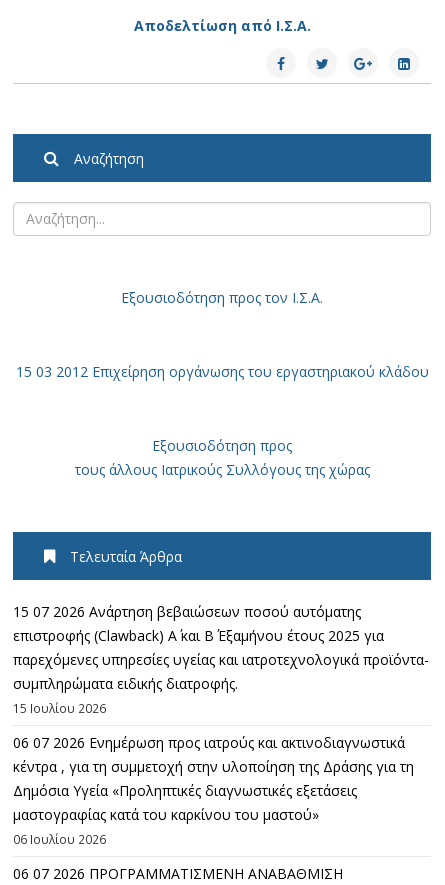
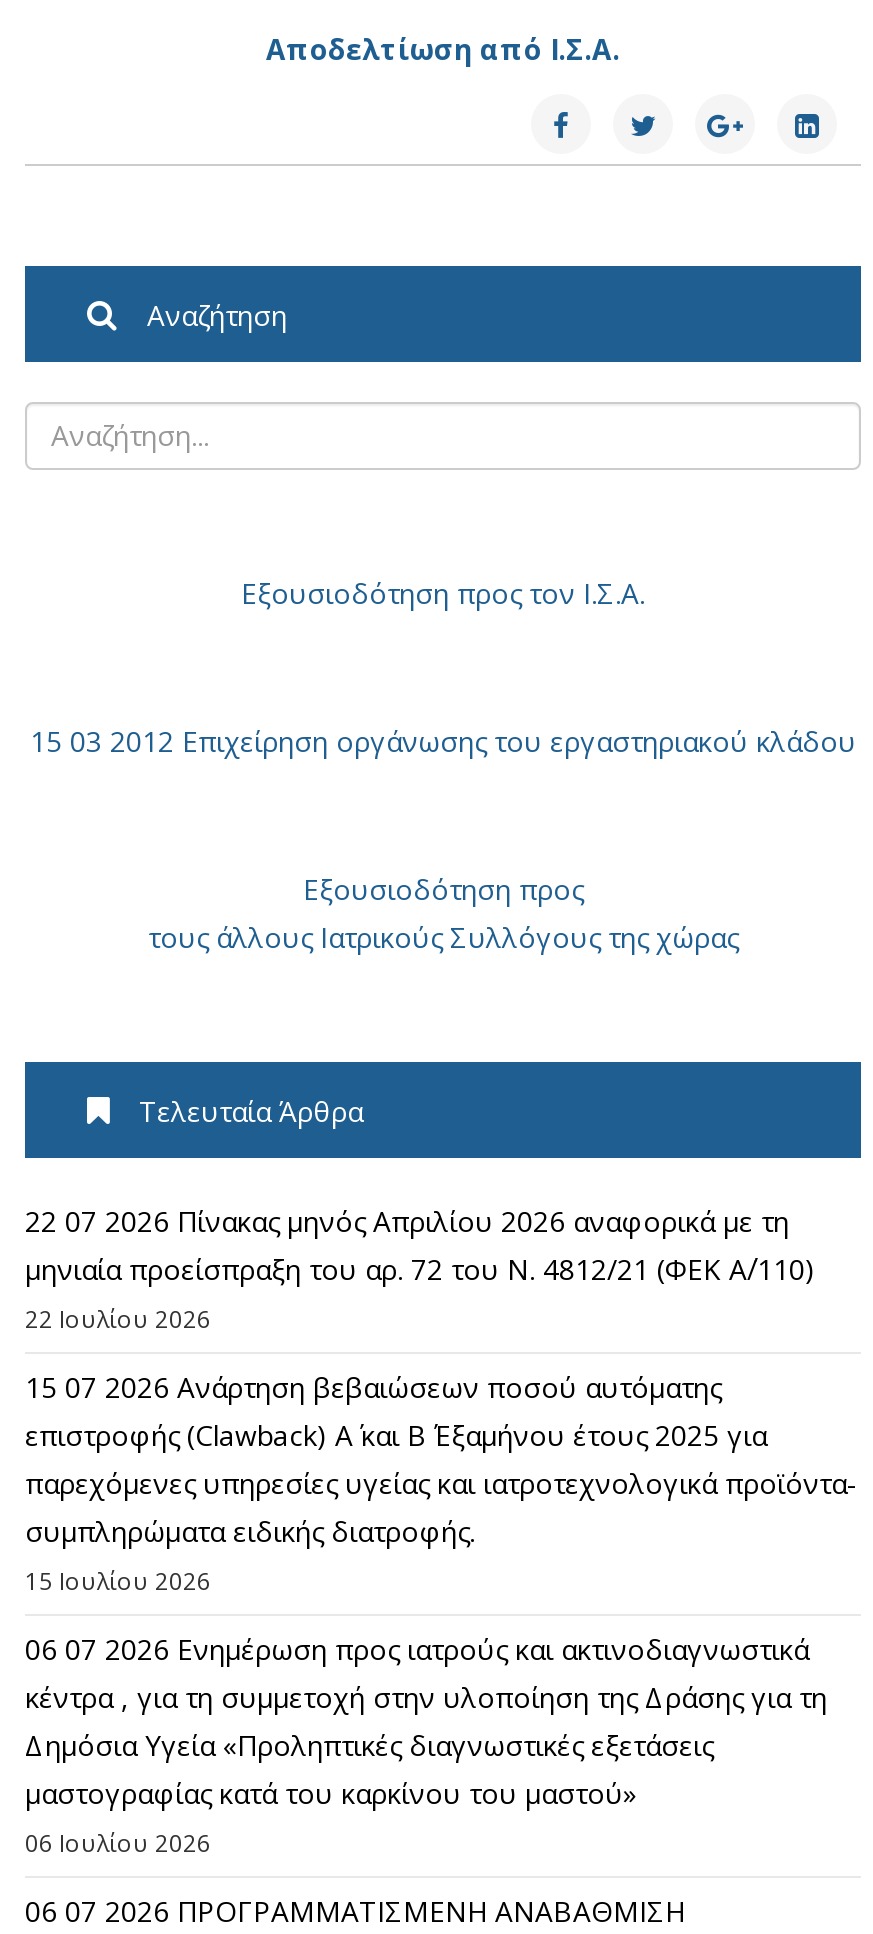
none -> [25,1202,815,1334] 22 07 2026 Πίνακας μηνός Απριλίου 2026 αναφορικά με τη | μηνιαία προείσπραξη του αρ. 72 του Ν. 4812/21 (ΦΕΚ Α΄/110) | 22 Ιουλίου 2026

